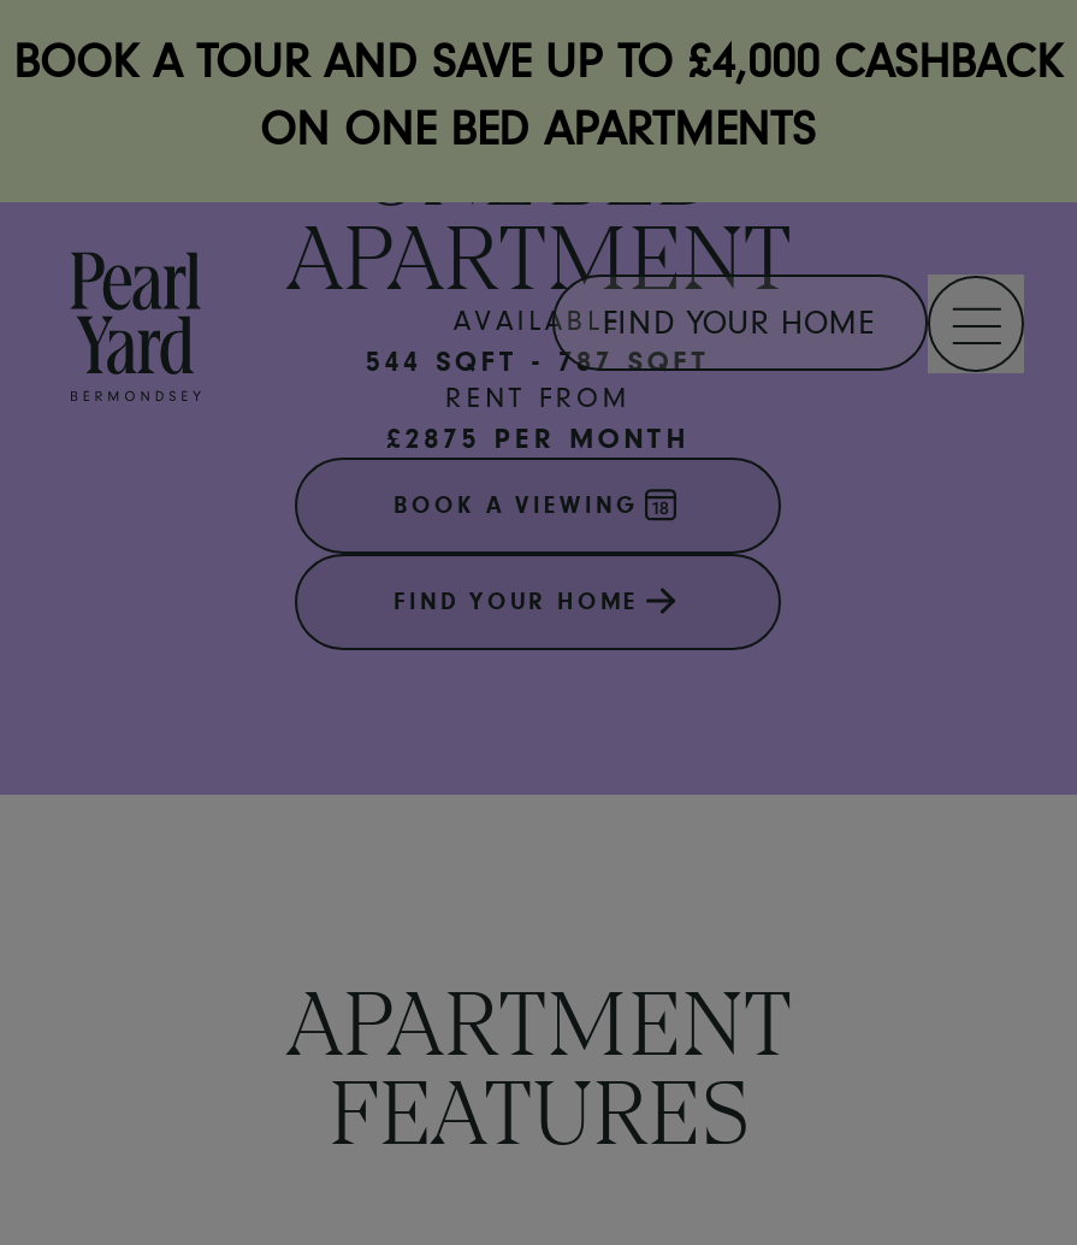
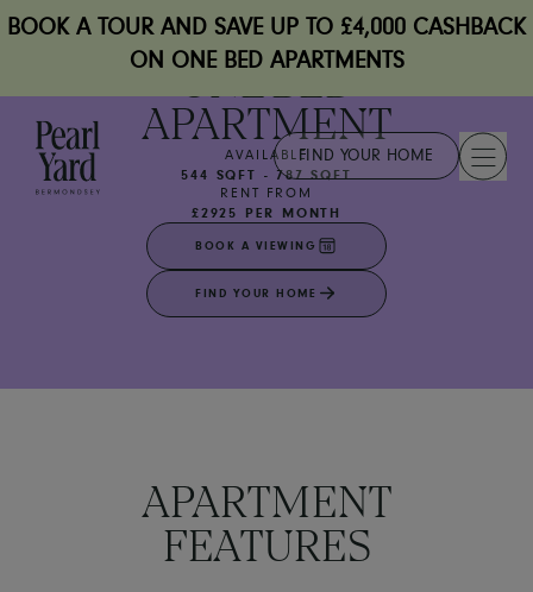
[386,421,690,455] £2875 PER MONTH -> [192,204,341,221] £2925 PER MONTH

